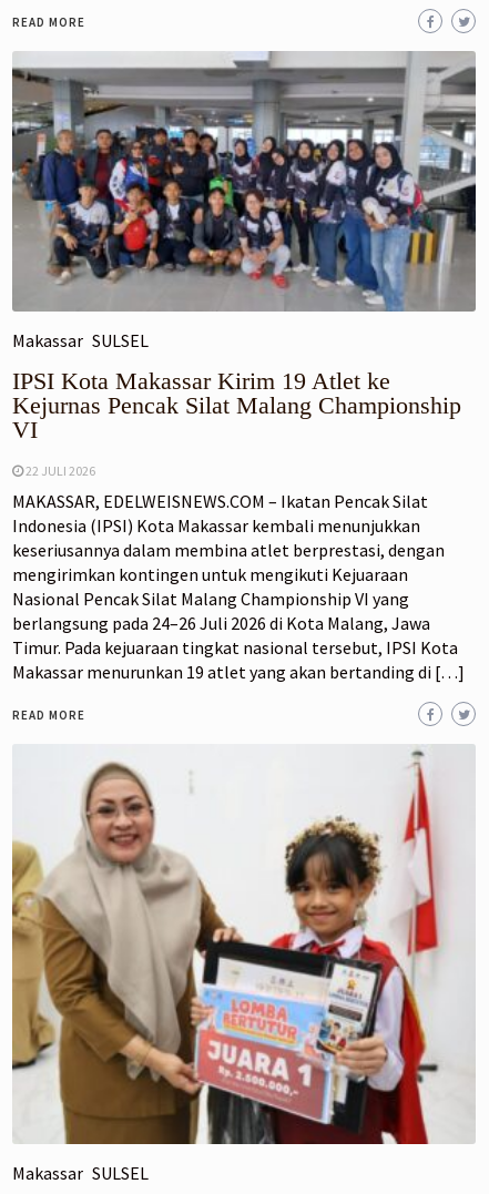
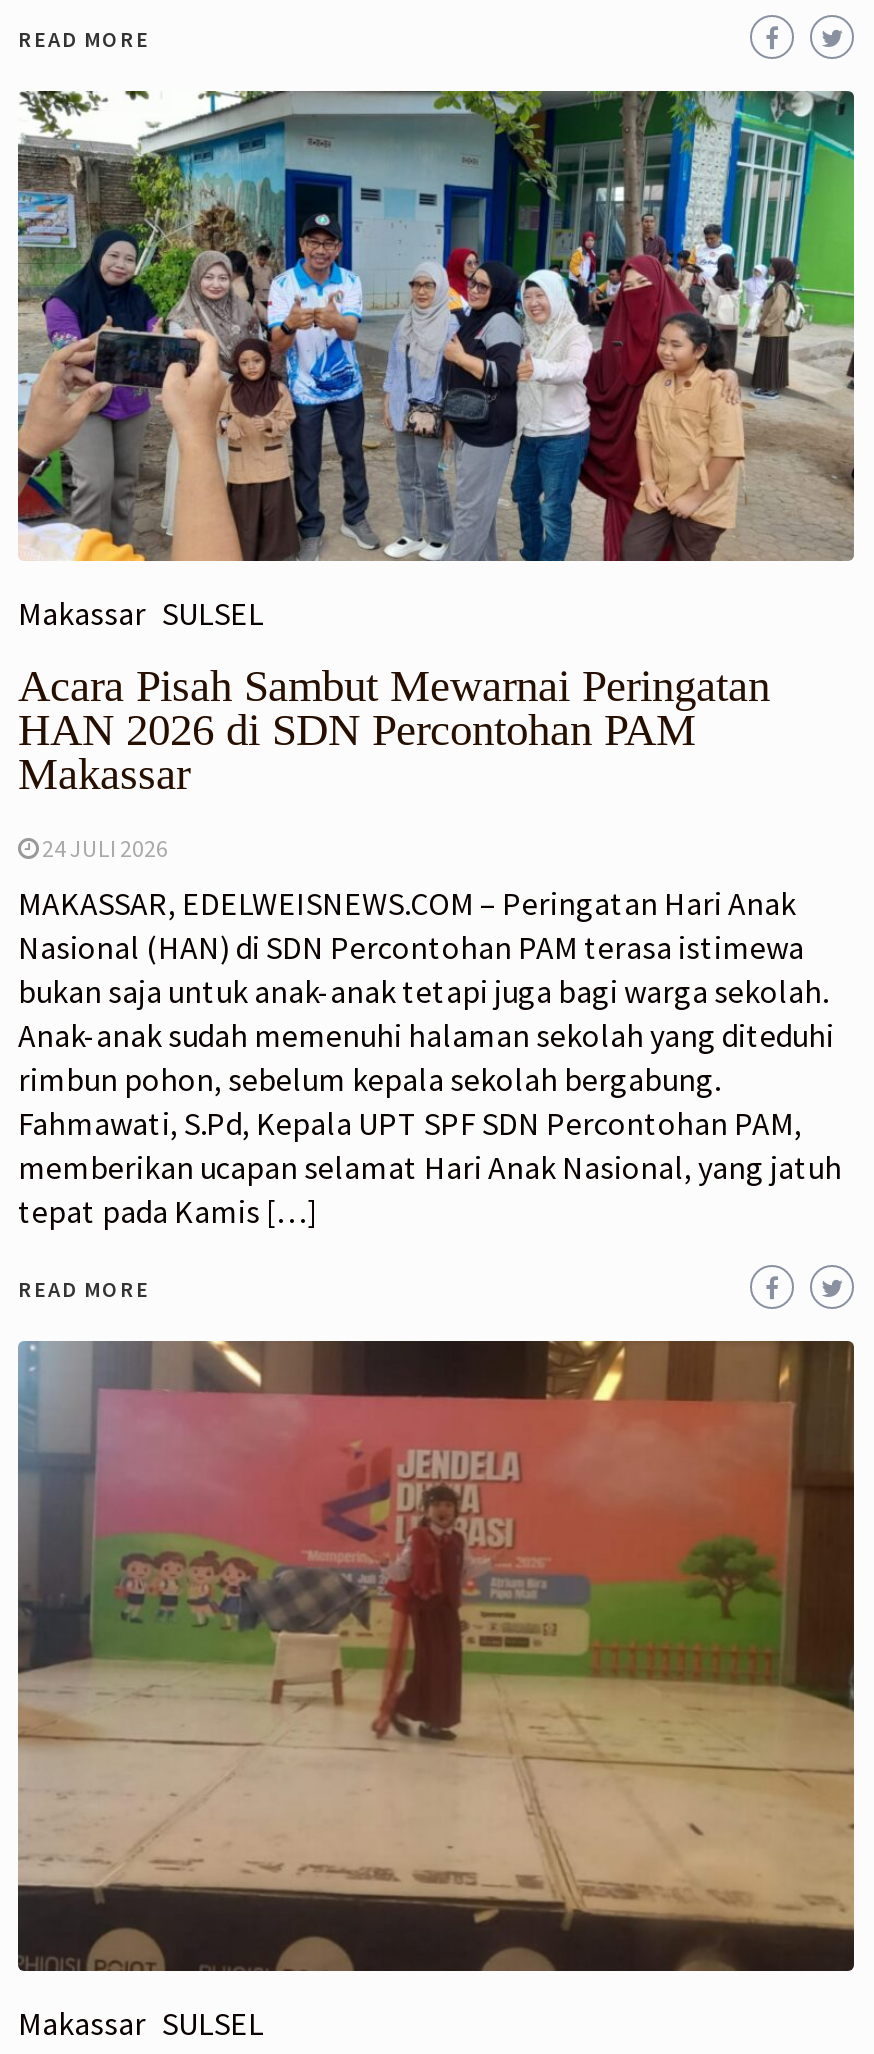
[11,51,477,313] [image] -> [16,88,856,562] [image]
[12,367,461,444] IPSI Kota Makassar Kirim 19 Atlet ke | Kejurnas Pencak Silat Malang Championship | VI -> [18,660,770,798] Acara Pisah Sambut Mewarnai Peringatan | HAN 2026 di SDN Percontohan PAM | Makassar
[26,463,95,479] 22 JULI 2026 -> [42,832,168,862] 24 JULI 2026
[12,490,465,683] MAKASSAR, EDELWEISNEWS.COM – Ikatan Pencak Silat | Indonesia (IPSI) Kota Makassar kembali menunjukkan | keseriusannya dalam membina atlet berprestasi, dengan | mengirimkan kontingen untuk mengikuti Kejuaraan | Nasional Pencak Silat Malang Championship VI yang | berlangsung pada 24–26 Juli 2026 di Kota Malang, Jawa | Timur. Pada kejuaraan tingkat nasional tersebut, IPSI Kota | Makassar menurunkan 19 atlet yang akan bertanding di […] -> [18,882,842,1230] MAKASSAR, EDELWEISNEWS.COM – Peringatan Hari Anak | Nasional (HAN) di SDN Percontohan PAM terasa istimewa | bukan saja untuk anak-anak tetapi juga bagi warga sekolah. | Anak-anak sudah memenuhi halaman sekolah yang diteduhi | rimbun pohon, sebelum kepala sekolah bergabung. | Fahmawati, S.Pd, Kepala UPT SPF SDN Percontohan PAM, | memberikan ucapan selamat Hari Anak Nasional, yang jatuh | tepat pada Kamis […]
[11,745,476,1145] [image] -> [16,1338,856,1974] [image]

